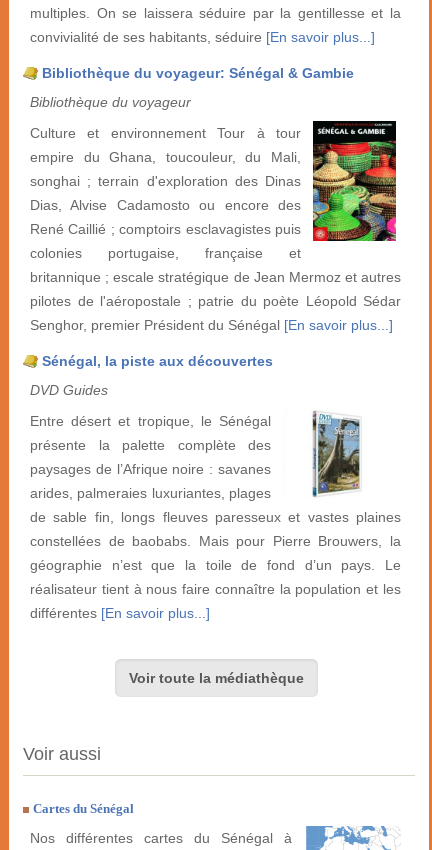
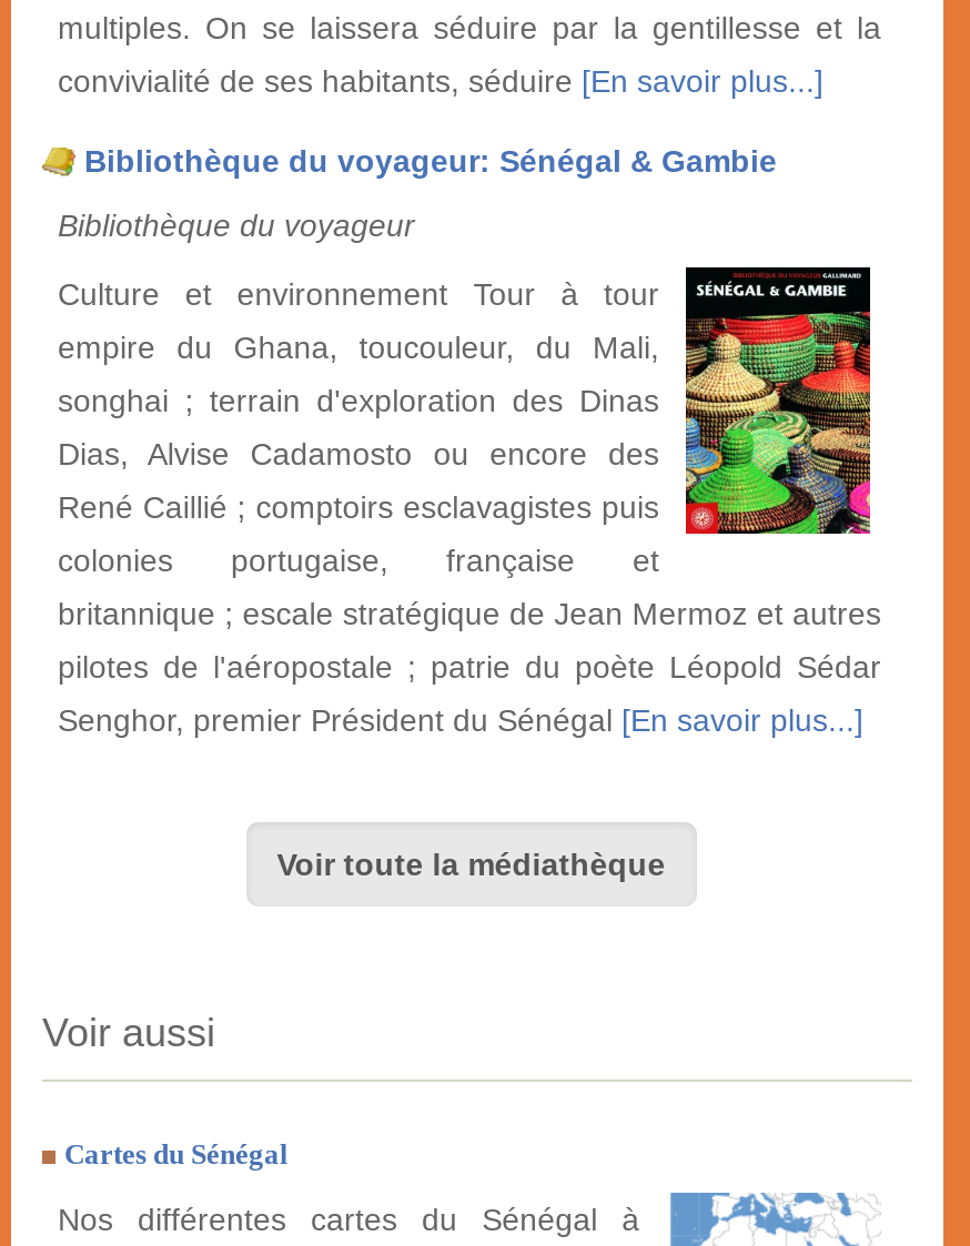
[30,353,401,621] [image] | Sénégal, la piste aux découvertes | DVD Guides | Entre désert et tropique, le Sénégal | présente la palette complète des | paysages de l’Afrique noire : savanes | arides, palmeraies luxuriantes, plages | de sable fin, longs fleuves paresseux et vastes plaines | constellées de baobabs. Mais pour Pierre Brouwers, la | géographie n’est que la toile de fond d’un pays. Le | réalisateur tient à nous faire connaître la population et les | différentes [En savoir plus...] -> none

